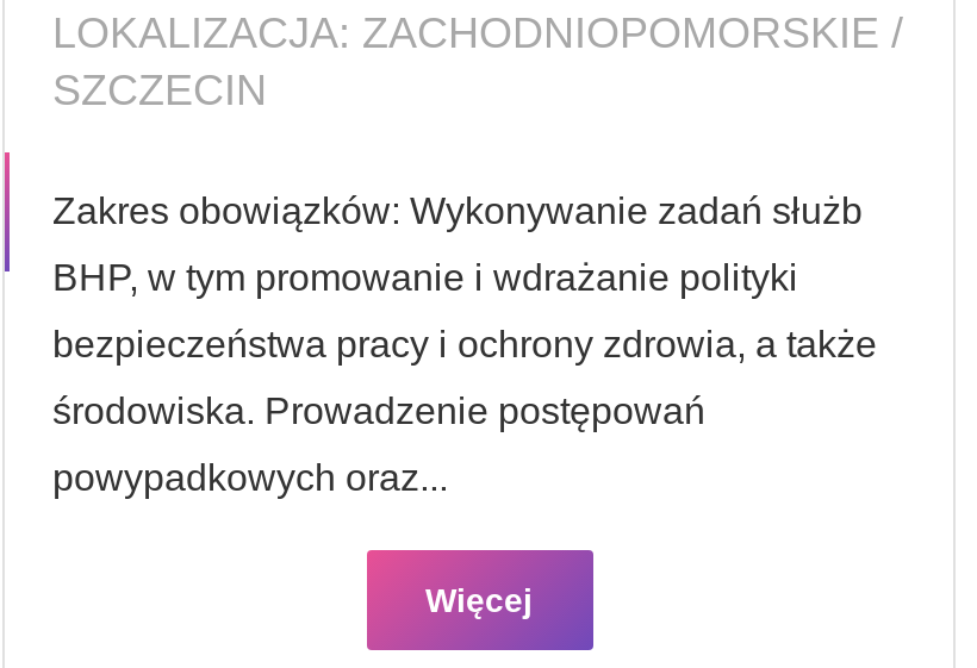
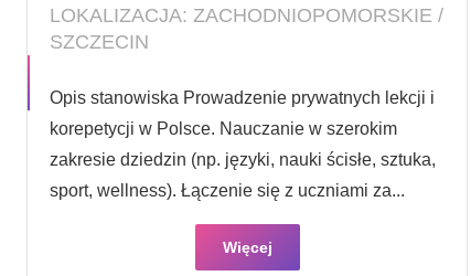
[52,191,877,498] Zakres obowiązków: Wykonywanie zadań służb | BHP, w tym promowanie i wdrażanie polityki | bezpieczeństwa pracy i ochrony zdrowia, a także | środowiska. Prowadzenie postępowań | powypadkowych oraz... -> [50,88,436,200] Opis stanowiska Prowadzenie prywatnych lekcji i | korepetycji w Polsce. Nauczanie w szerokim | zakresie dziedzin (np. języki, nauki ścisłe, sztuka, | sport, wellness). Łączenie się z uczniami za...

